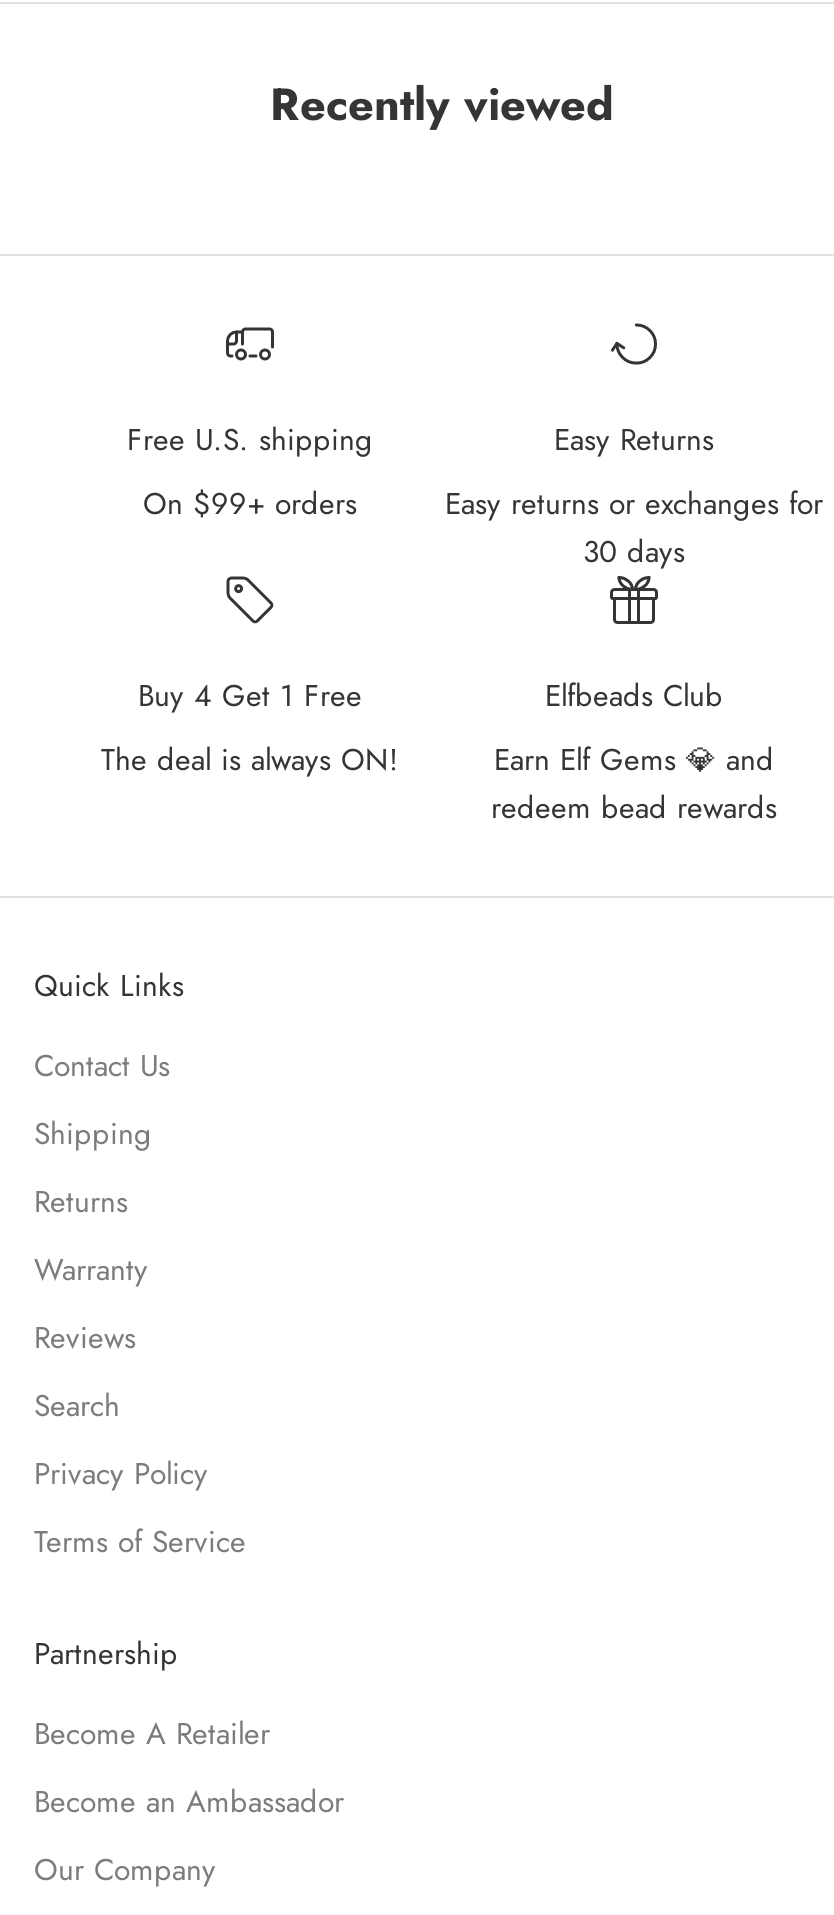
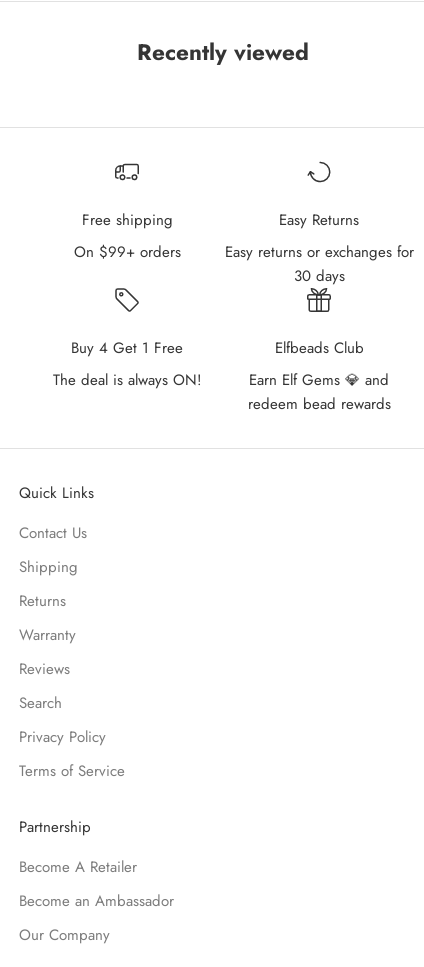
[127,417,373,461] Free U.S. shipping -> [81,209,172,231] Free shipping

